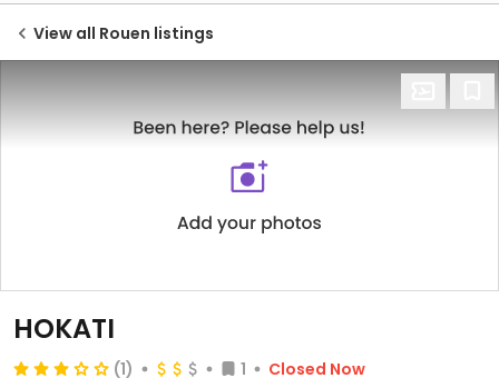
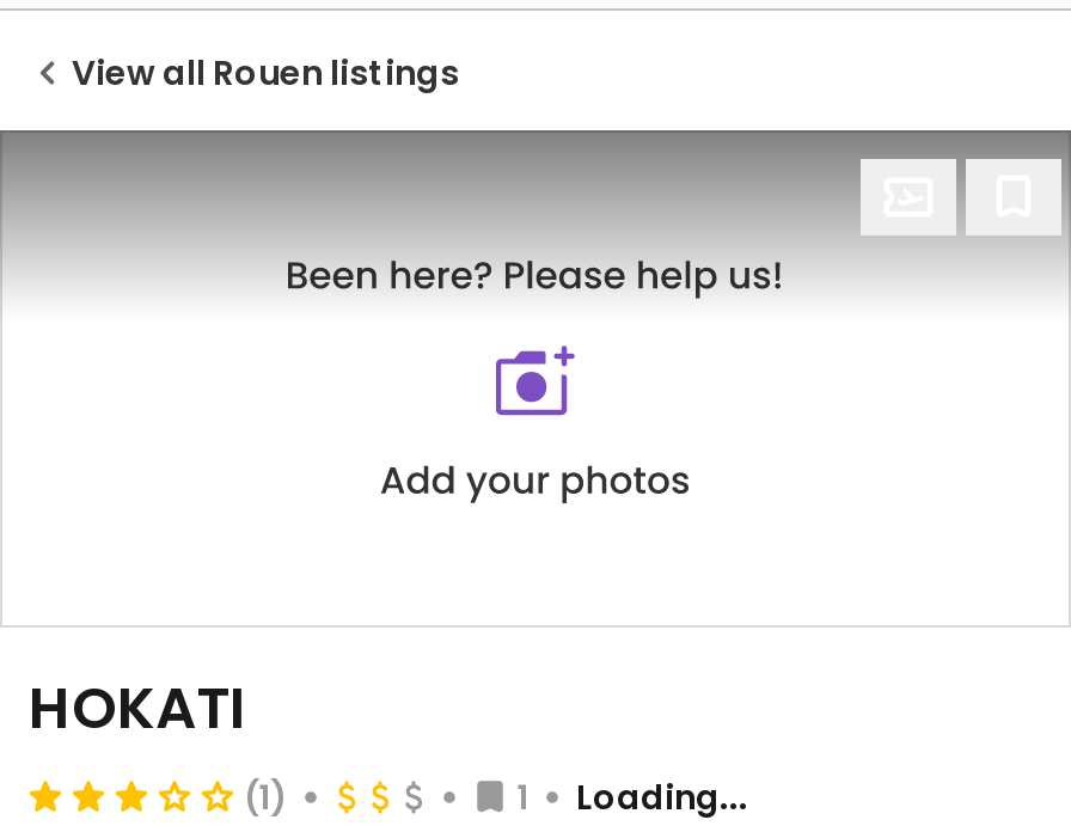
[268,358,365,380] Closed Now -> [576,772,748,820] Loading...

